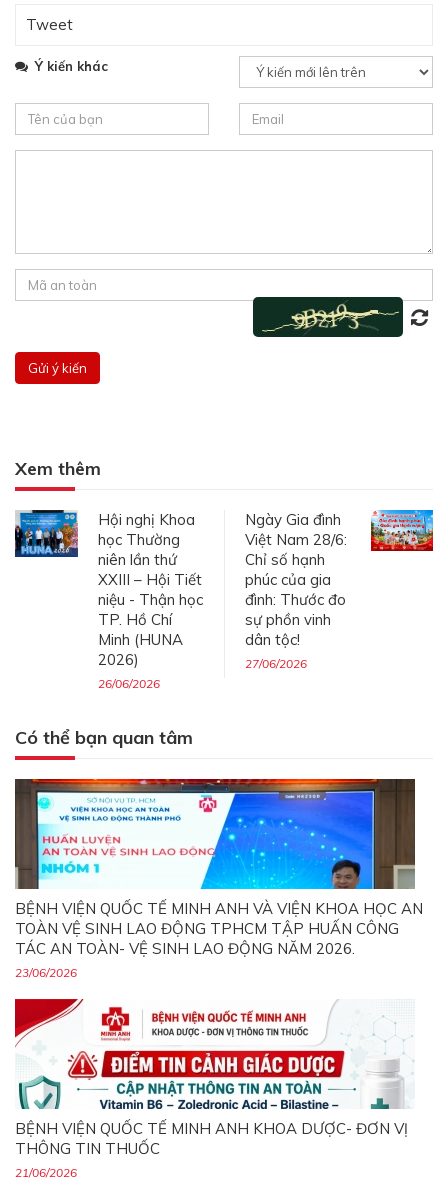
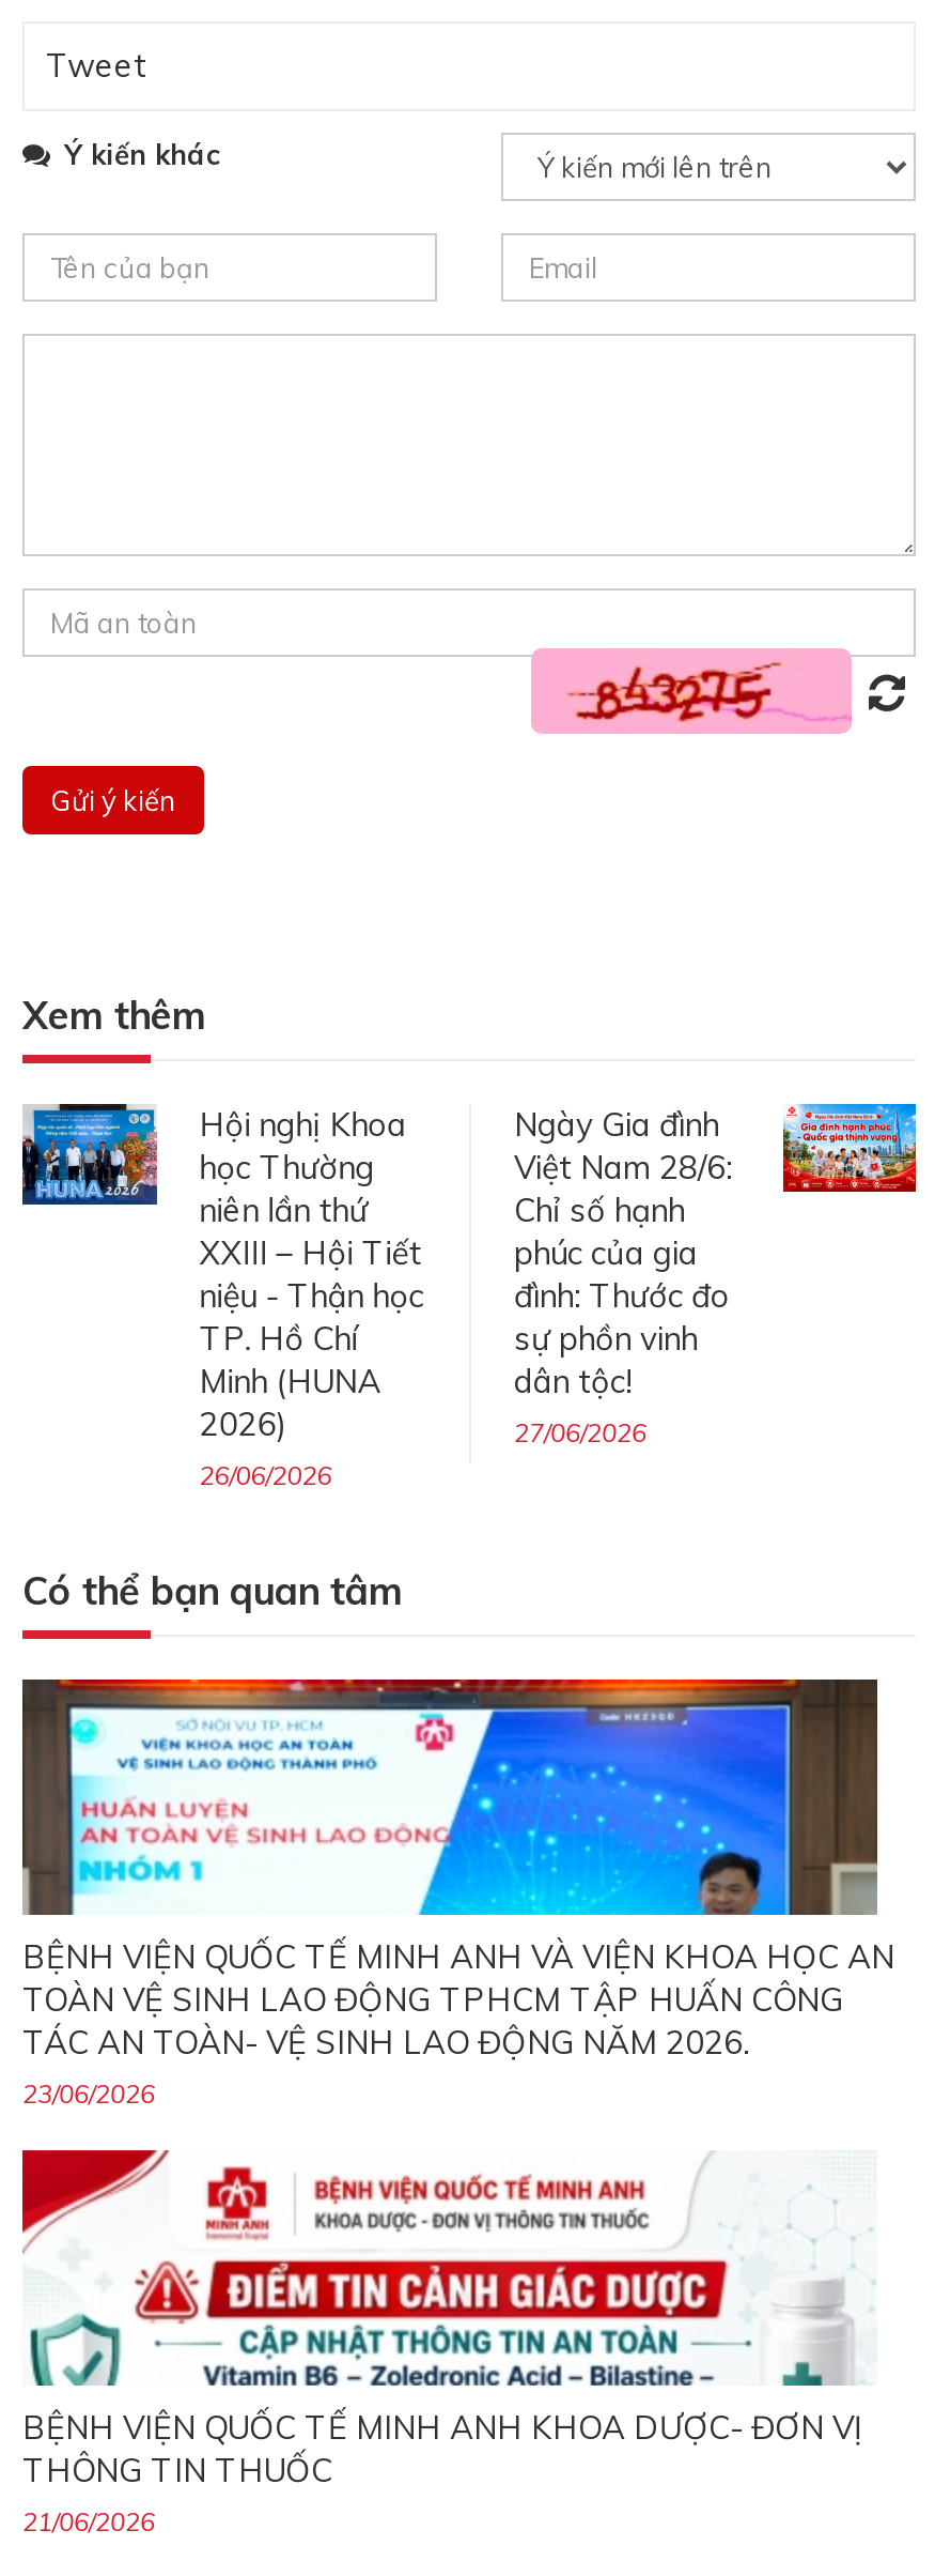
[252,296,404,338] [image] -> [531,648,852,734] [image]

